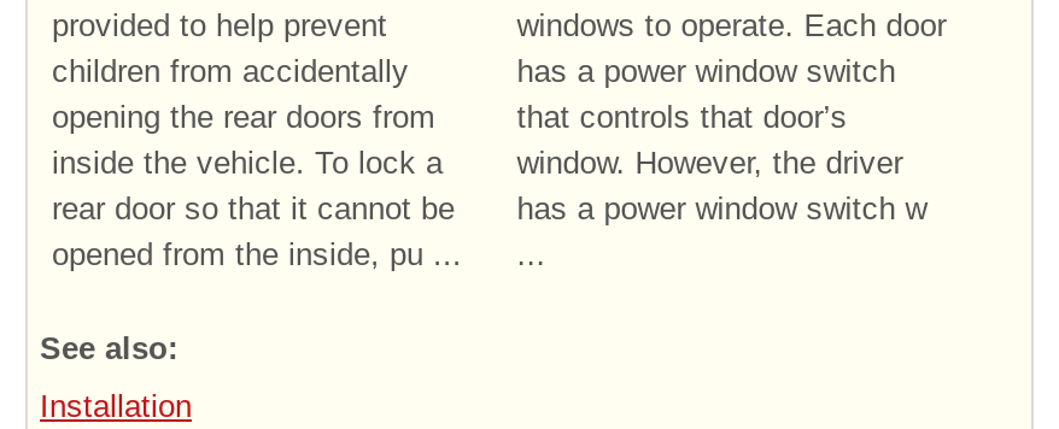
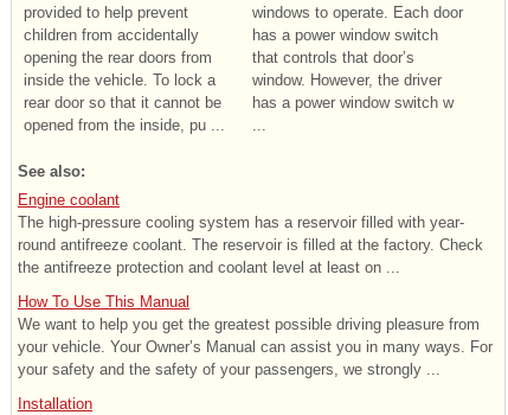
none -> [18,191,493,378] Engine coolant | The high-pressure cooling system has a reservoir filled with year- | round antifreeze coolant. The reservoir is filled at the factory. Check | the antifreeze protection and coolant level at least on ... | How To Use This Manual | We want to help you get the greatest possible driving pleasure from | your vehicle. Your Owner’s Manual can assist you in many ways. For | your safety and the safety of your passengers, we strongly ...

